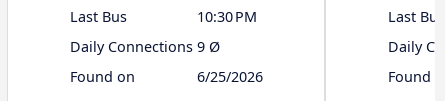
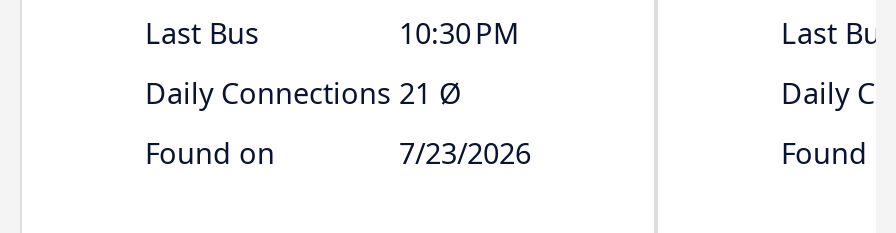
[69,37,219,56] Daily Connections 9 Ø -> [145,74,461,112] Daily Connections 21 Ø
[196,67,262,86] 6/25/2026 -> [399,134,531,172] 7/23/2026

